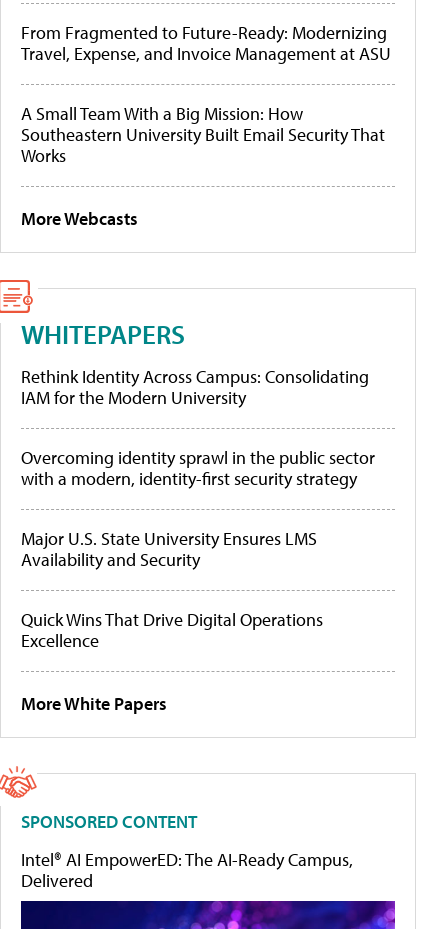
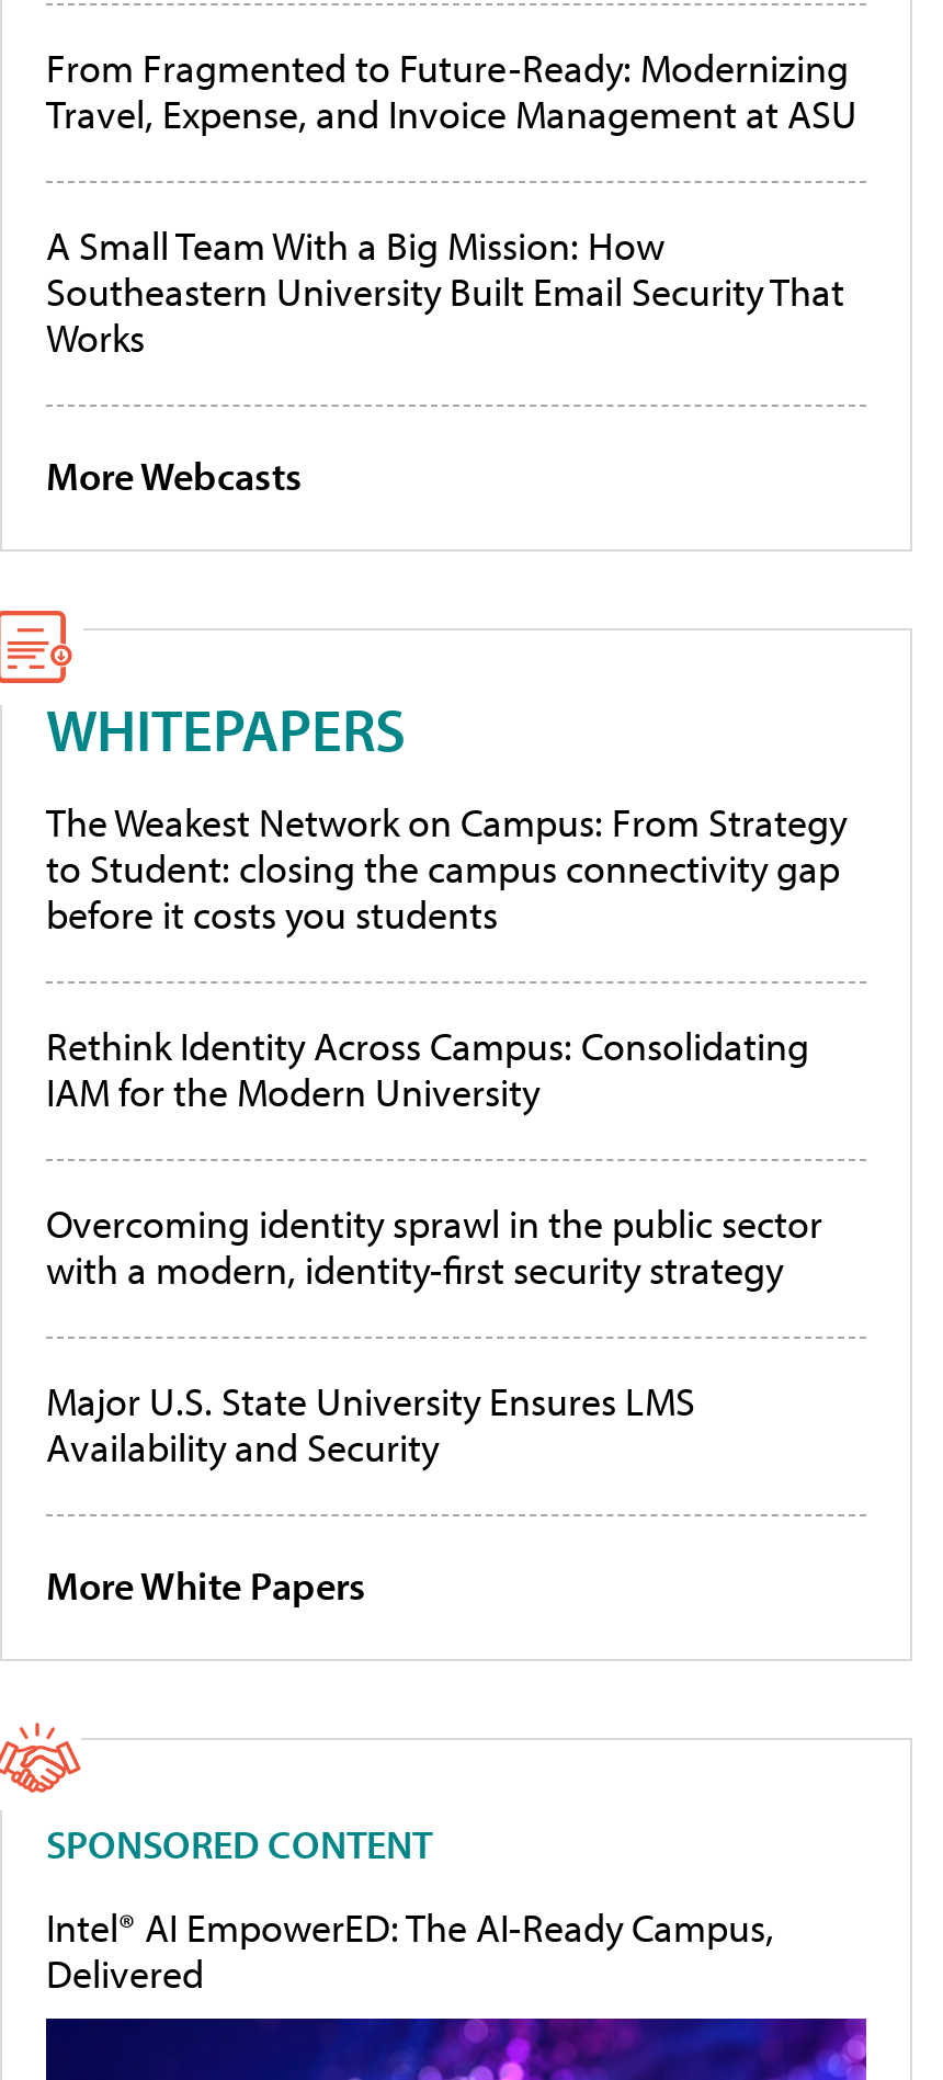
none -> [46,798,847,941] The Weakest Network on Campus: From Strategy | to Student: closing the campus connectivity gap | before it costs you students
moved [21,365,375,571] -> [46,1022,822,1473]: Rethink Identity Across Campus: Consolidating | IAM for the Modern University | Overcoming identity sprawl in the public sector | with a modern, identity-first security strategy | Major U.S. State University Ensures LMS | Availability and Security
[21,608,323,652] Quick Wins That Drive Digital Operations | Excellence -> none

